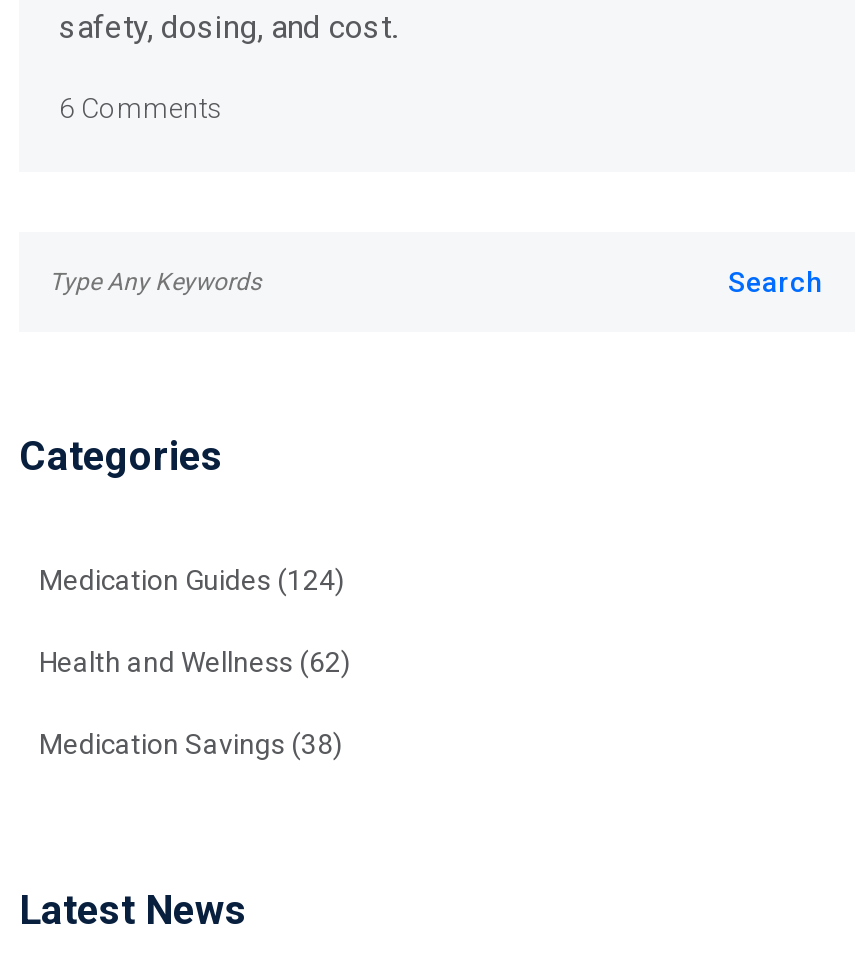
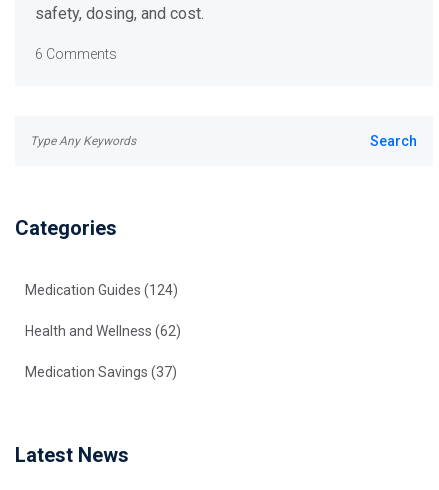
[39,728,343,760] Medication Savings (38) -> [25,364,177,380] Medication Savings (37)

